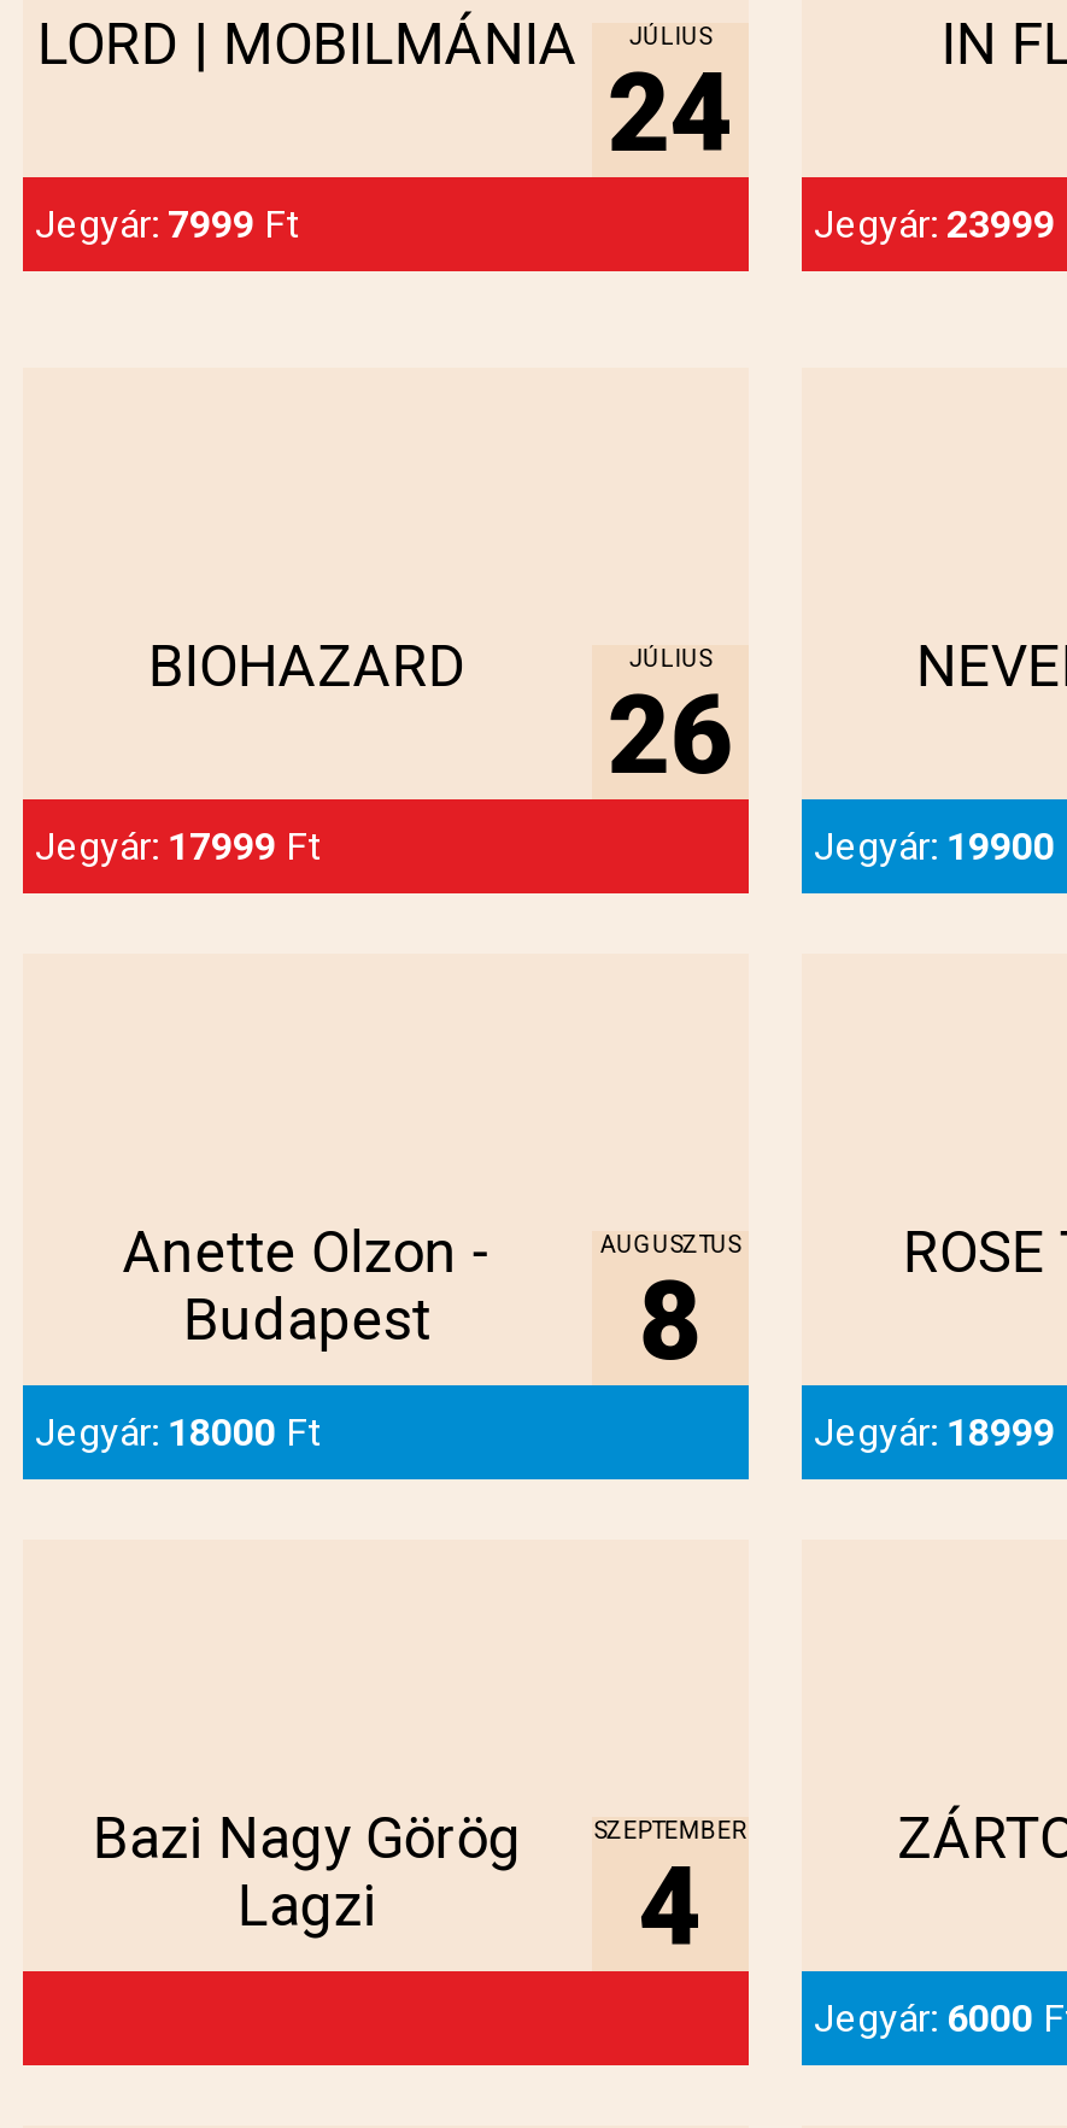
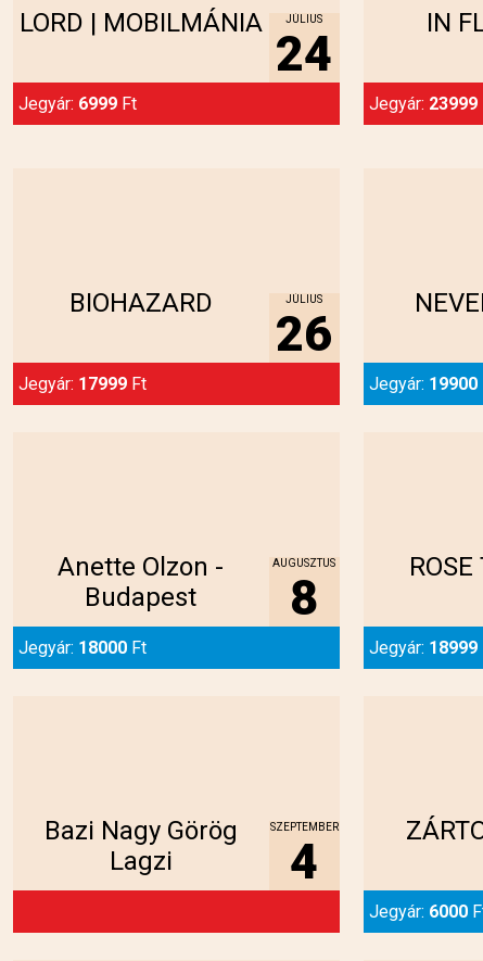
[35,201,298,247] Jegyár: 7999 Ft -> [18,93,137,114] Jegyár: 6999 Ft

